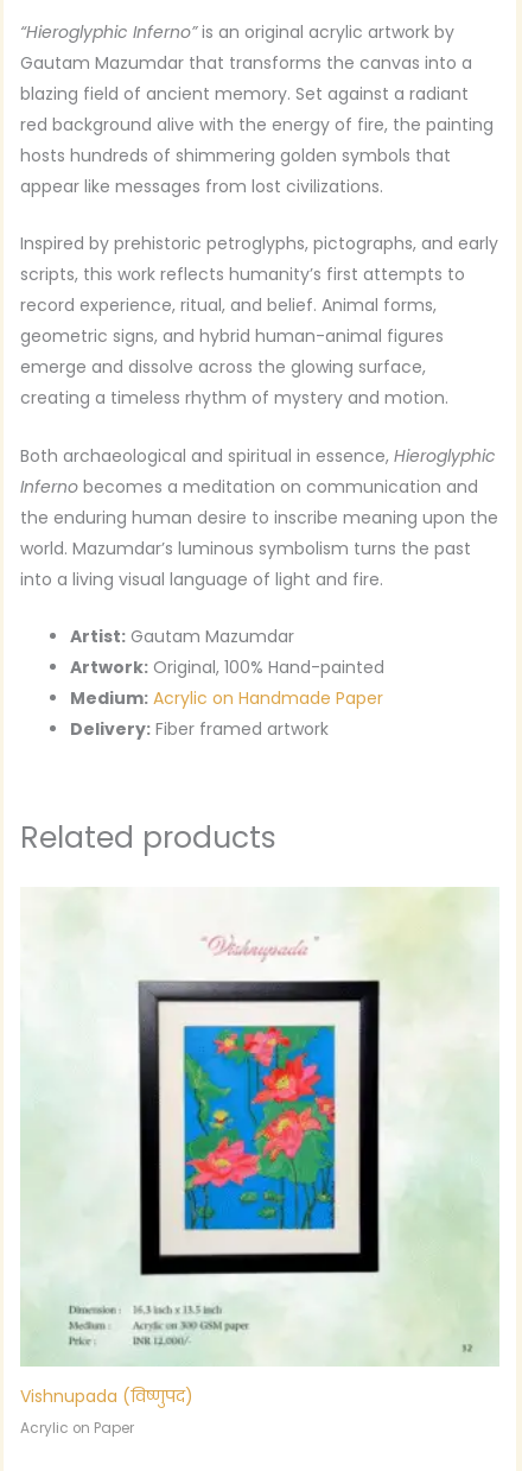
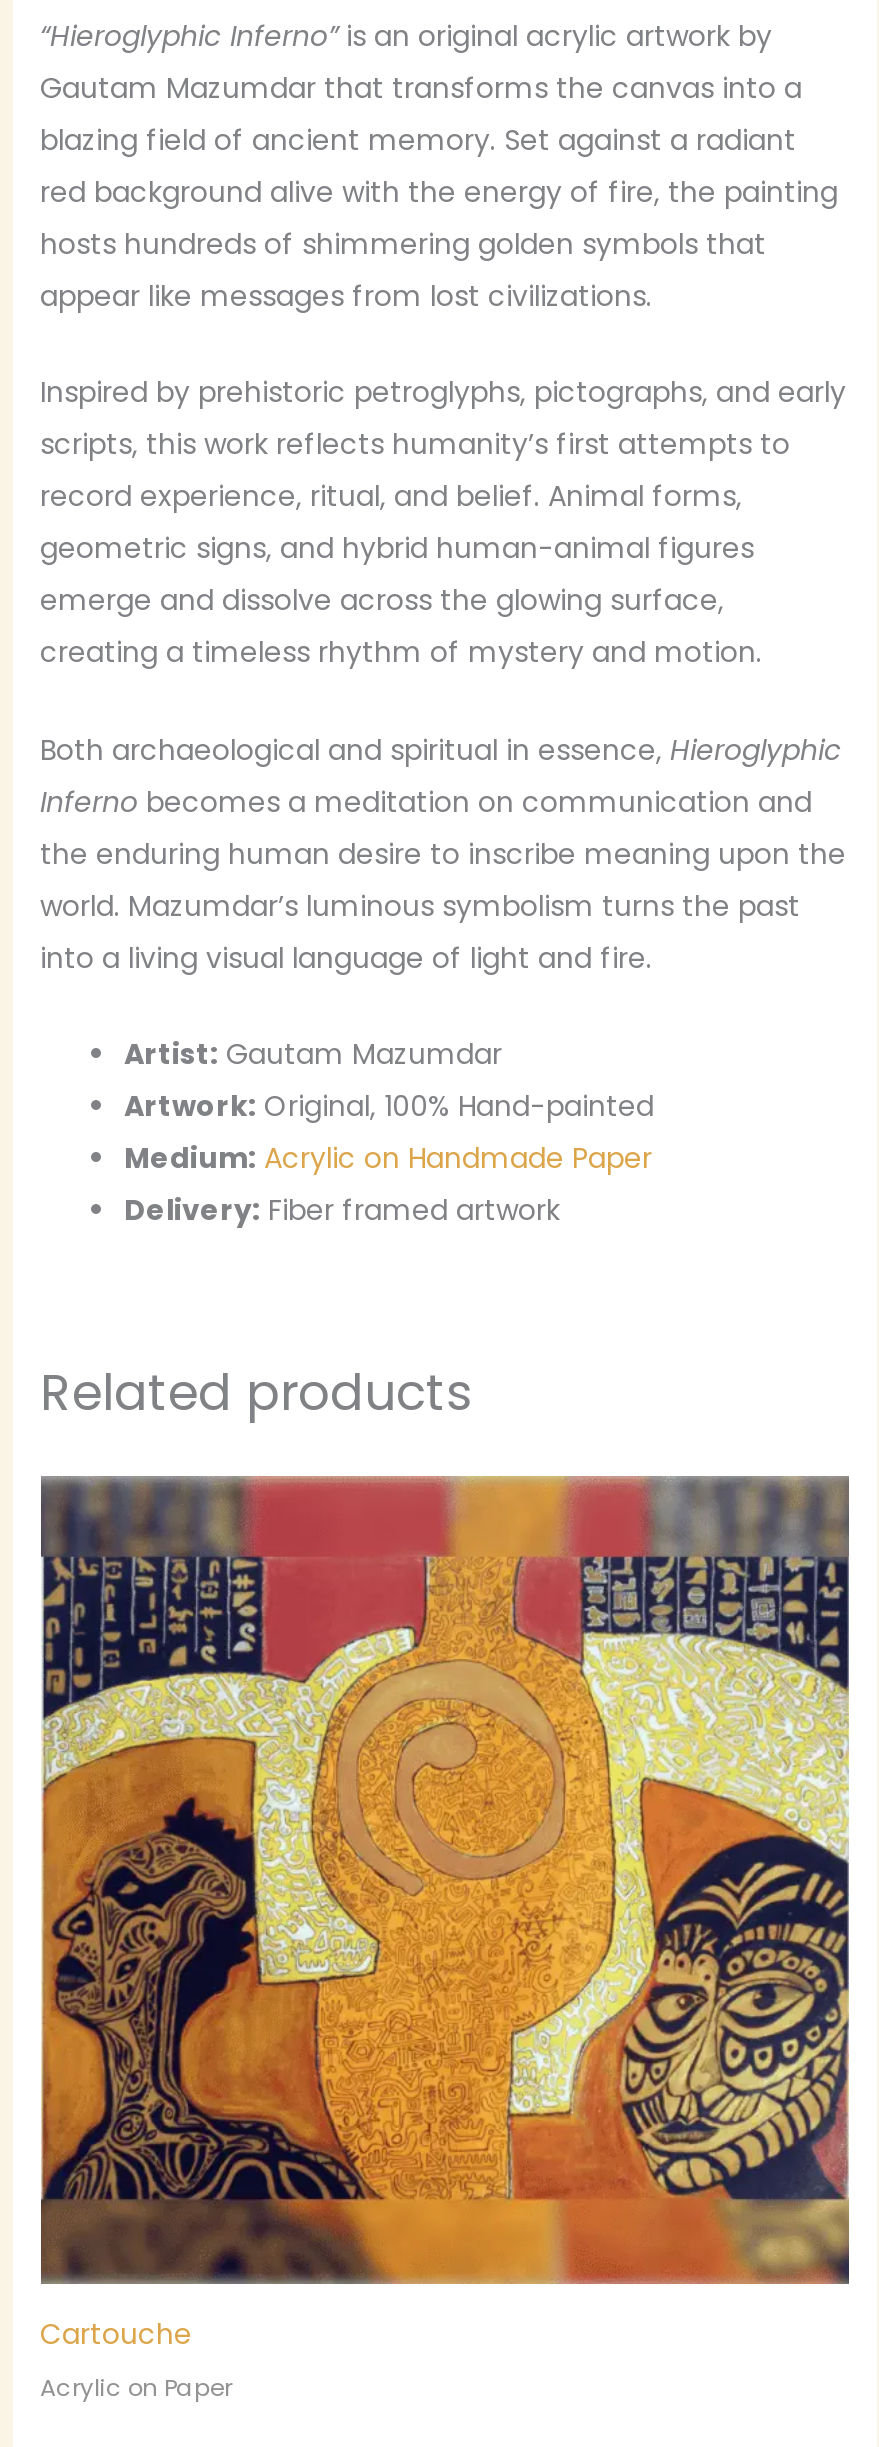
[20,887,499,1408] [image] | Vishnupada (विष्णुपद) -> [39,1474,851,2353] [image] | Cartouche

